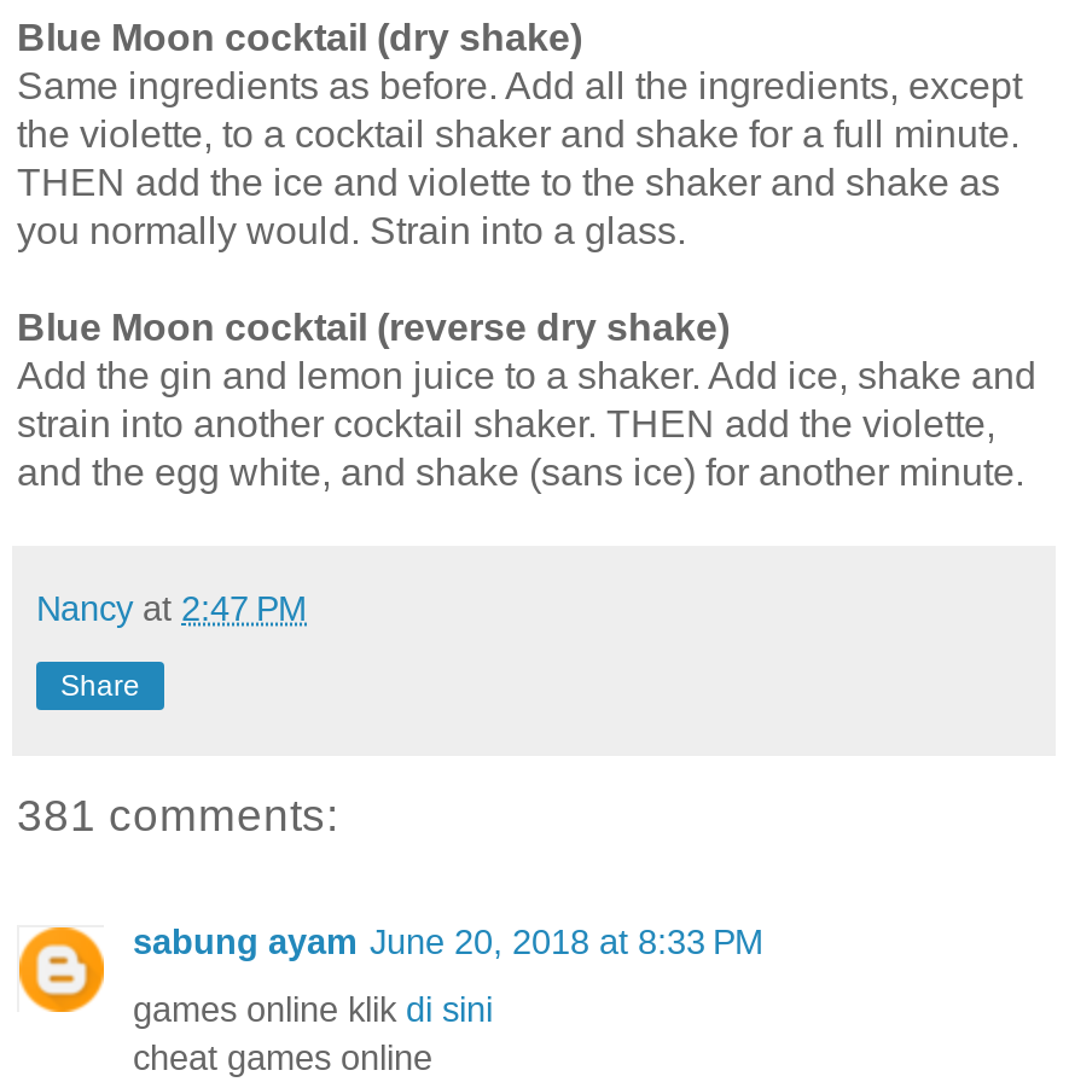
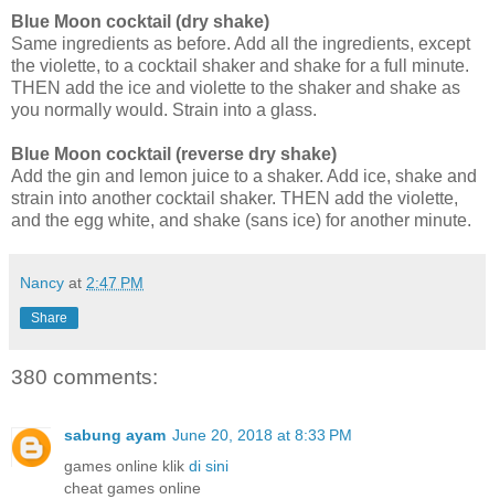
[17,790,338,841] 381 comments: -> [11,366,158,389] 380 comments:

